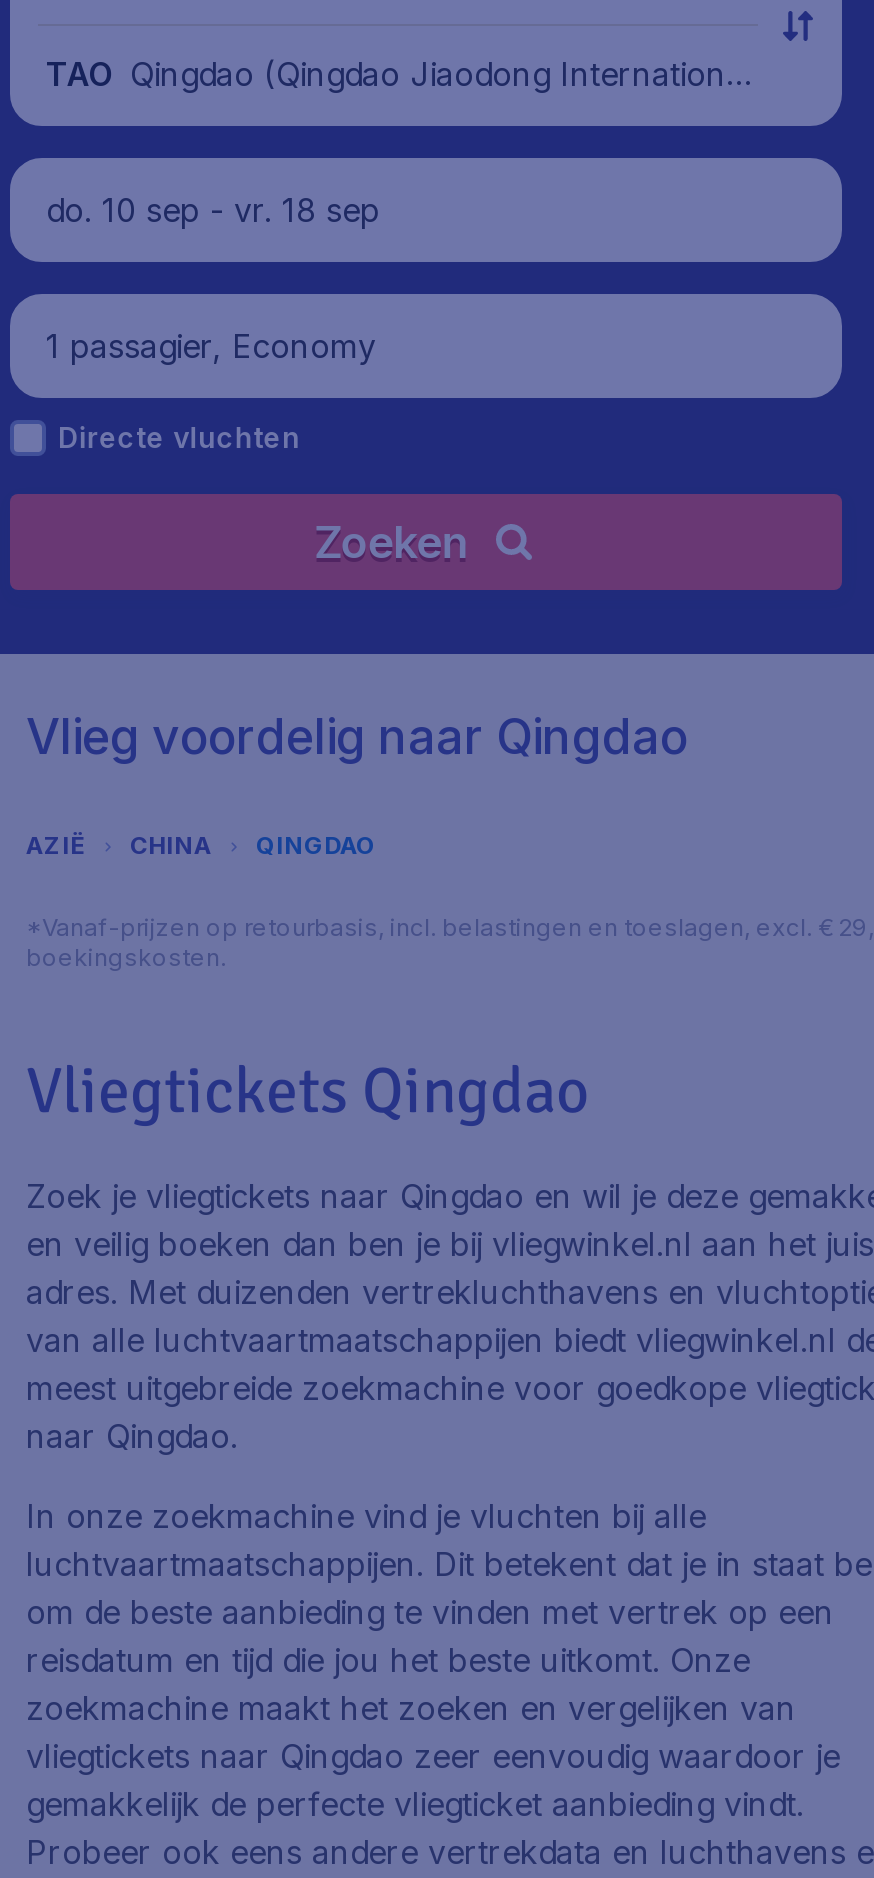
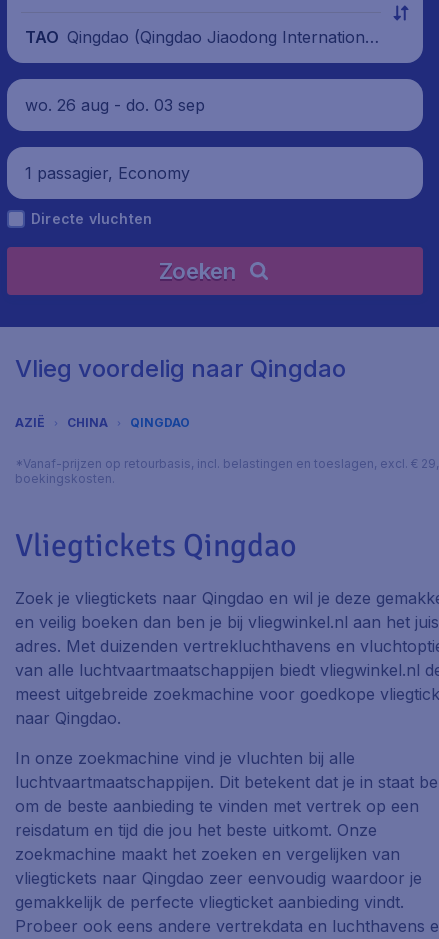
[46,189,380,229] do. 10 sep - vr. 18 sep -> [25,94,205,114] wo. 26 aug - do. 03 sep

